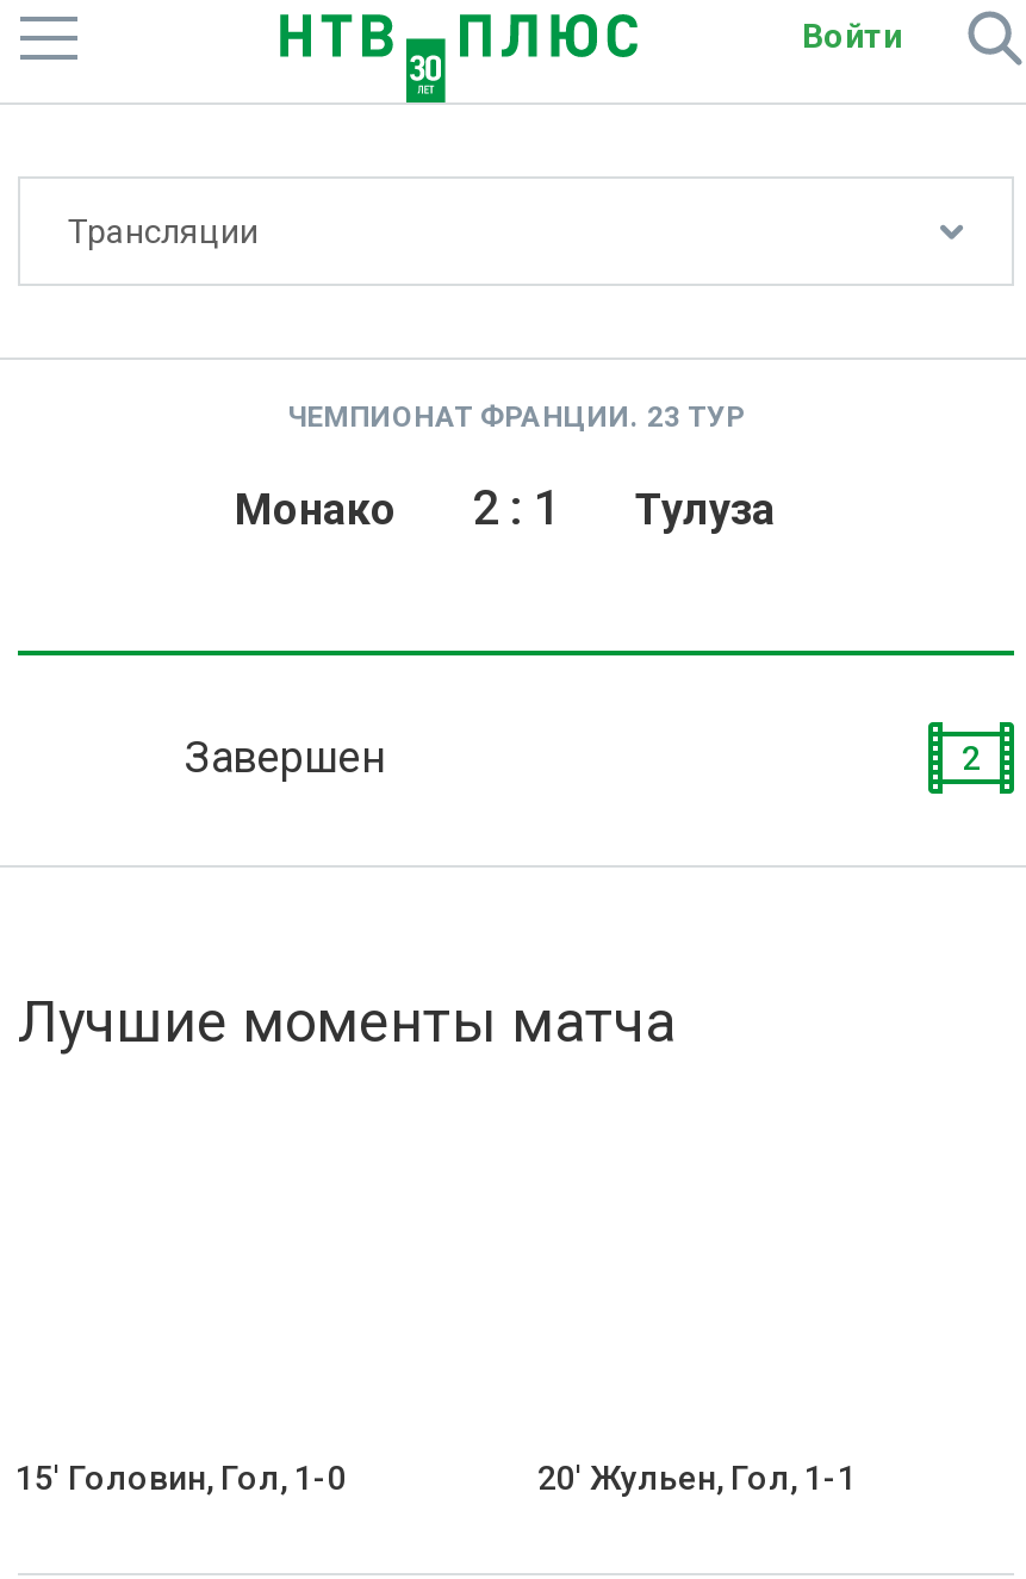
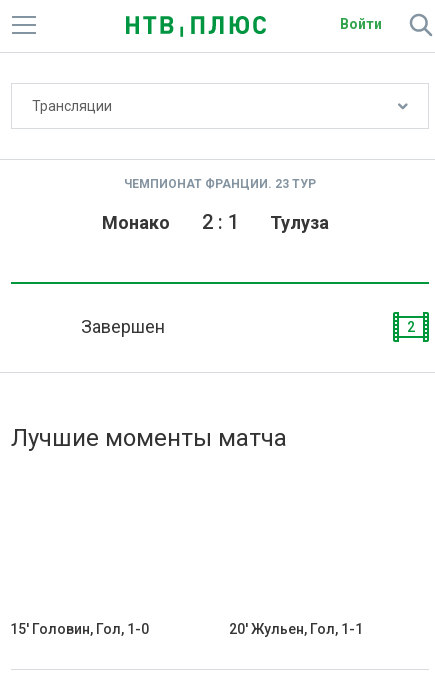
[278,12,640,105] [image] -> [121,15,271,52] [image]

